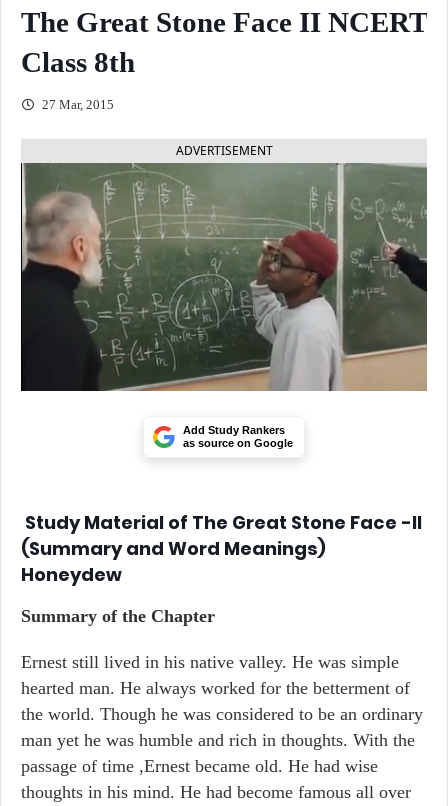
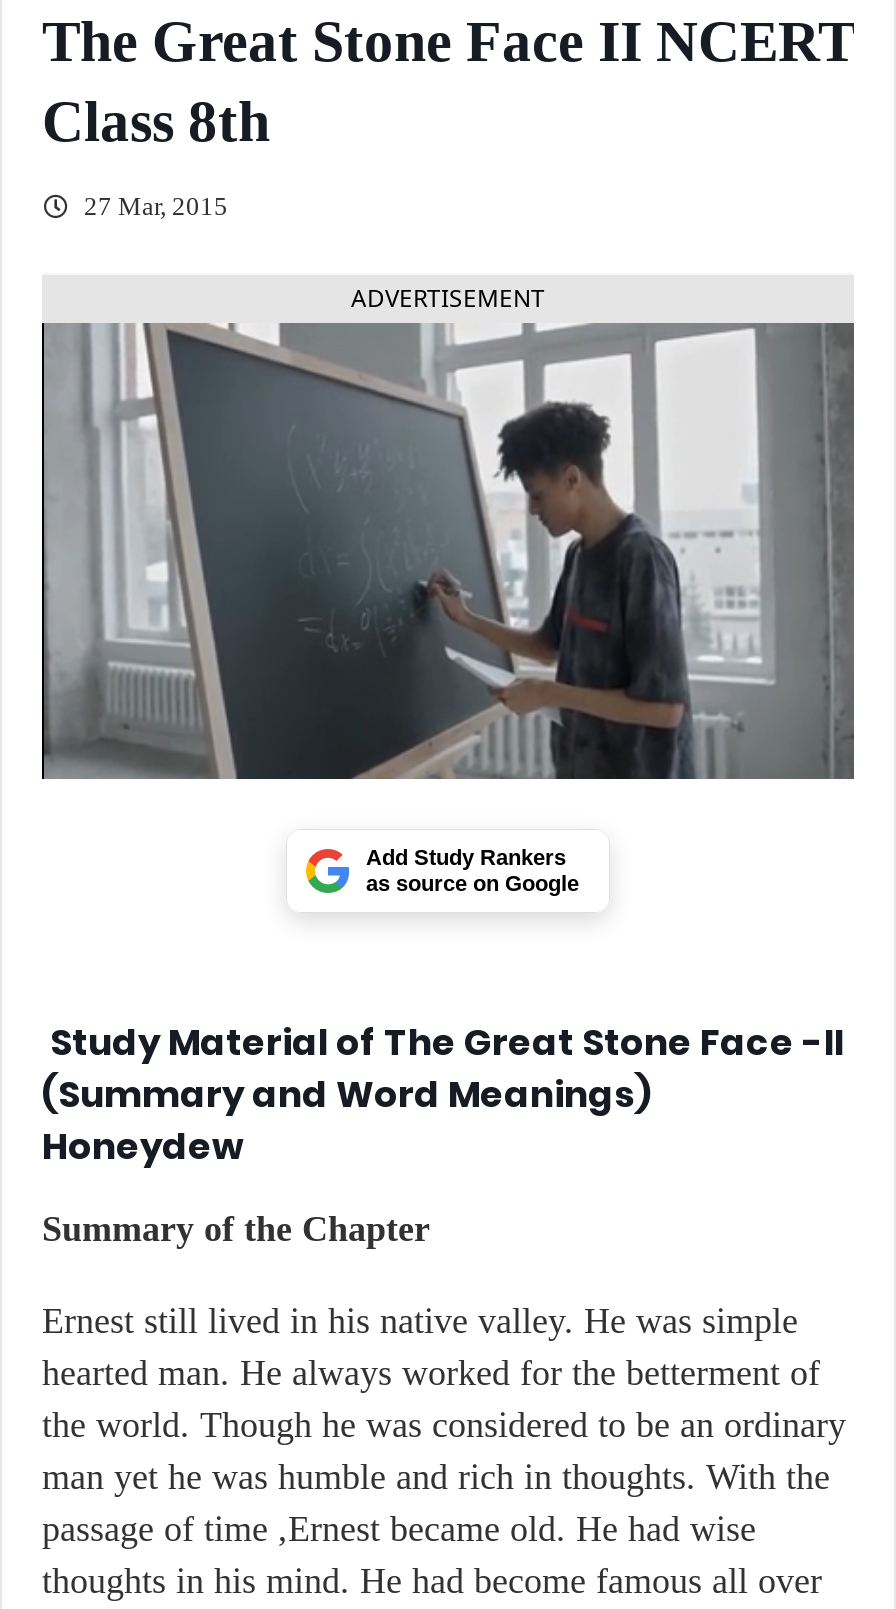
[21,162,428,392] [image] -> [42,323,856,781] [image]

